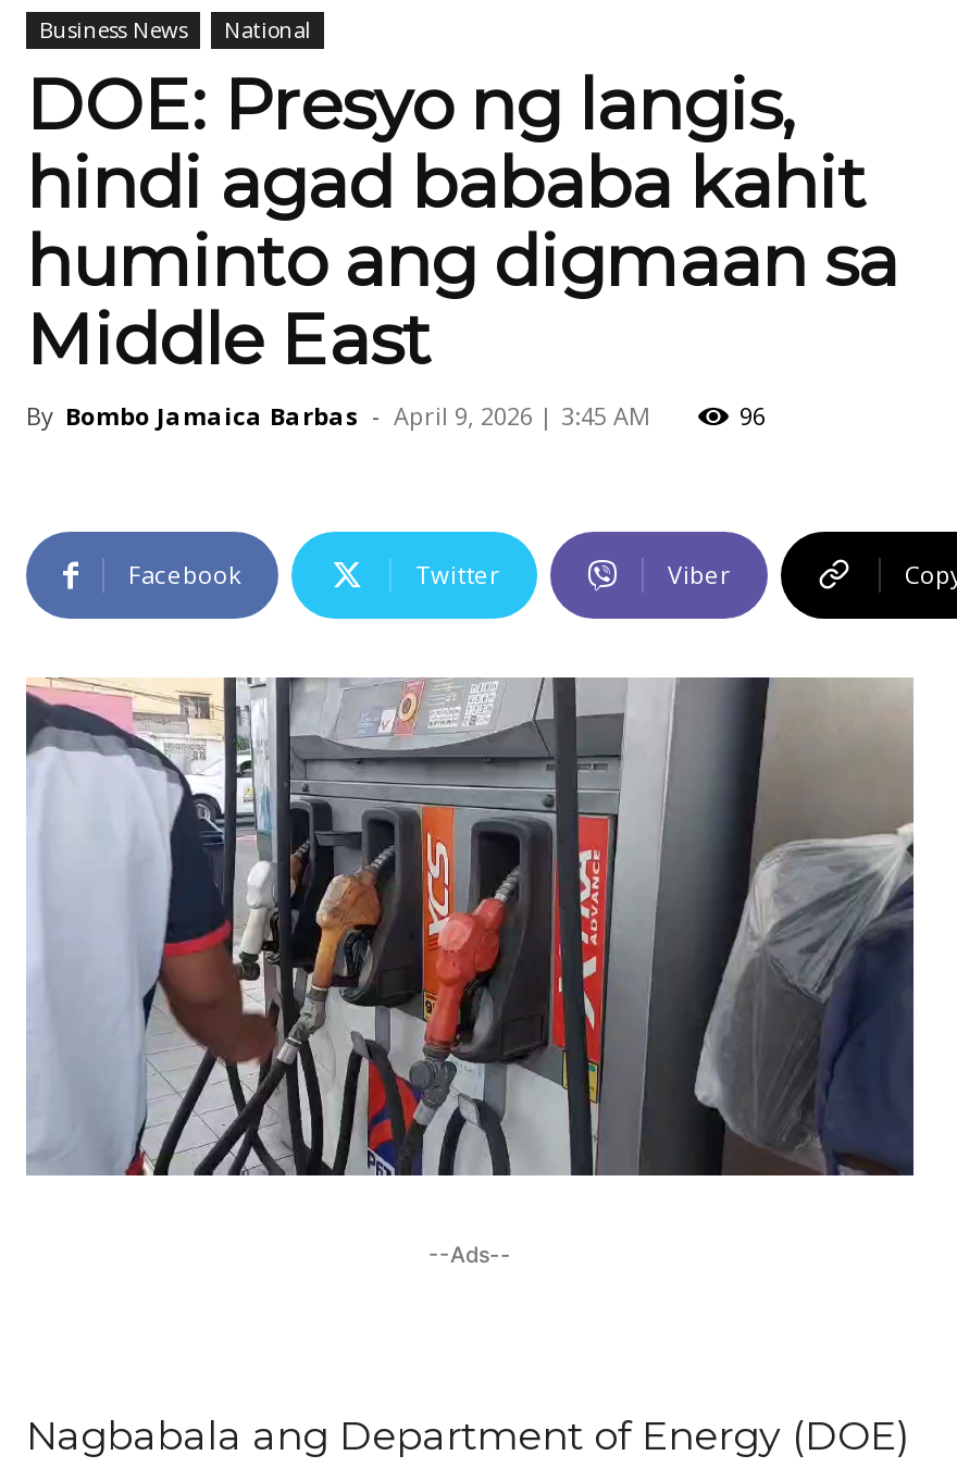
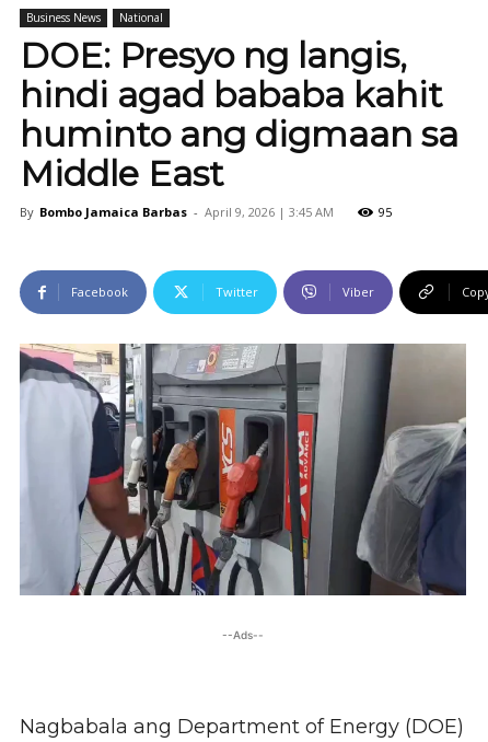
[739,399,766,432] 96 -> [379,204,392,220] 95

